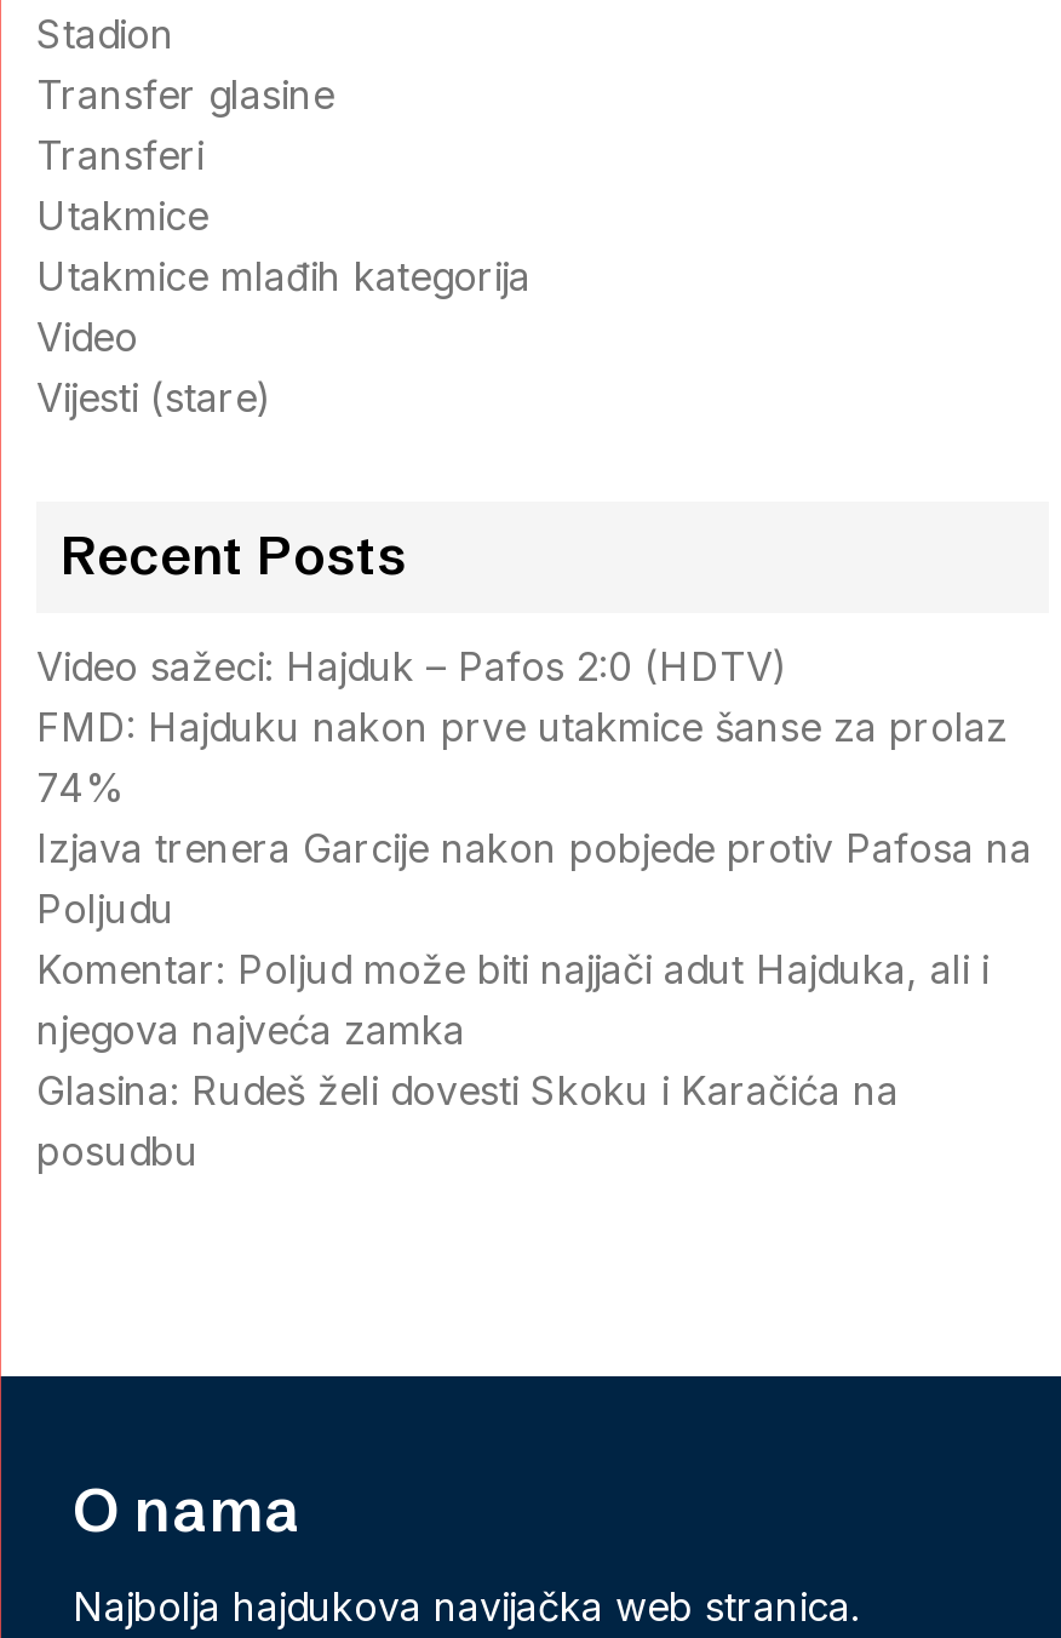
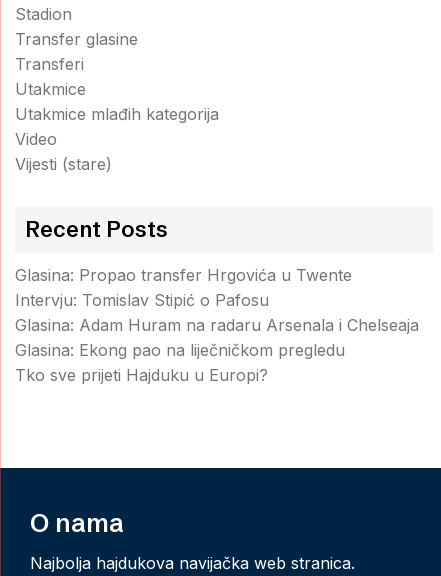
[36,641,1032,1174] Video sažeci: Hajduk – Pafos 2:0 (HDTV) | FMD: Hajduku nakon prve utakmice šanse za prolaz | 74% | Izjava trenera Garcije nakon pobjede protiv Pafosa na | Poljudu | Komentar: Poljud može biti najjači adut Hajduka, ali i | njegova najveća zamka | Glasina: Rudeš želi dovesti Skoku i Karačića na | posudbu -> [15,265,419,385] Glasina: Propao transfer Hrgovića u Twente | Intervju: Tomislav Stipić o Pafosu | Glasina: Adam Huram na radaru Arsenala i Chelseaja | Glasina: Ekong pao na liječničkom pregledu | Tko sve prijeti Hajduku u Europi?

